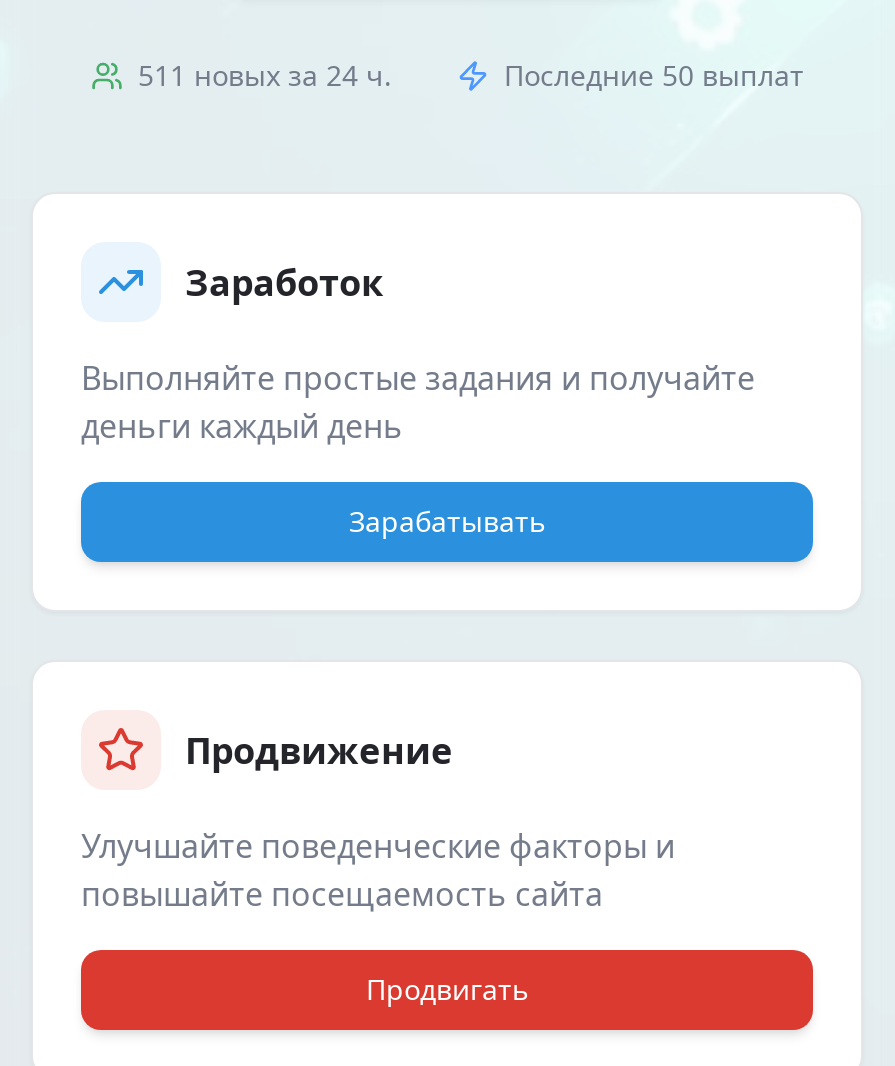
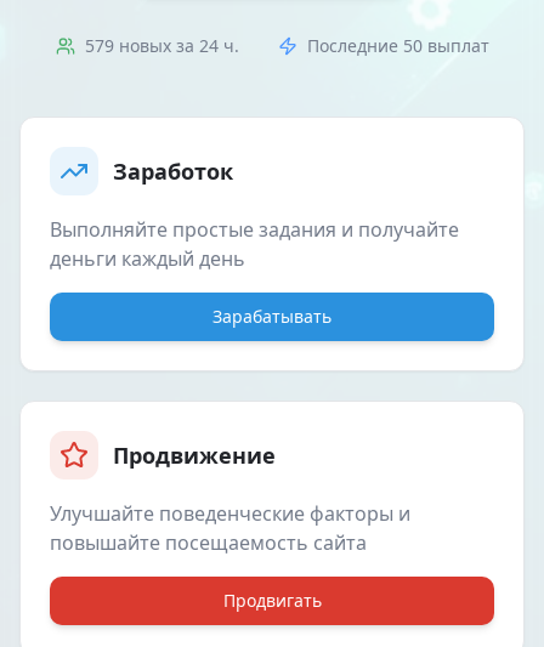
[138,56,392,94] 511 новых за 24 ч. -> [84,34,239,57] 579 новых за 24 ч.

